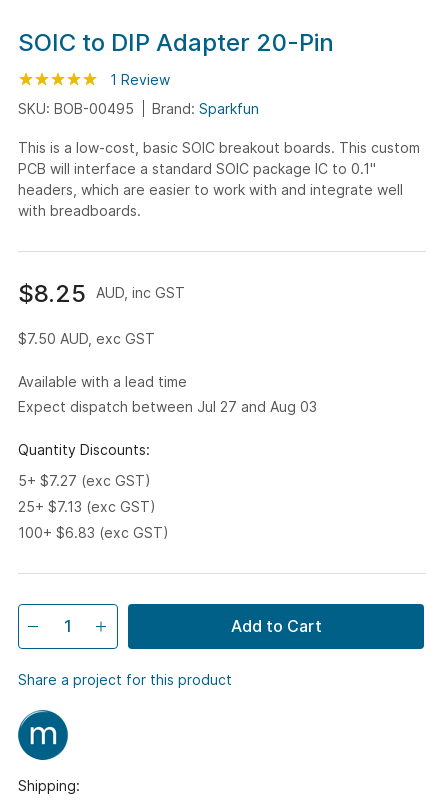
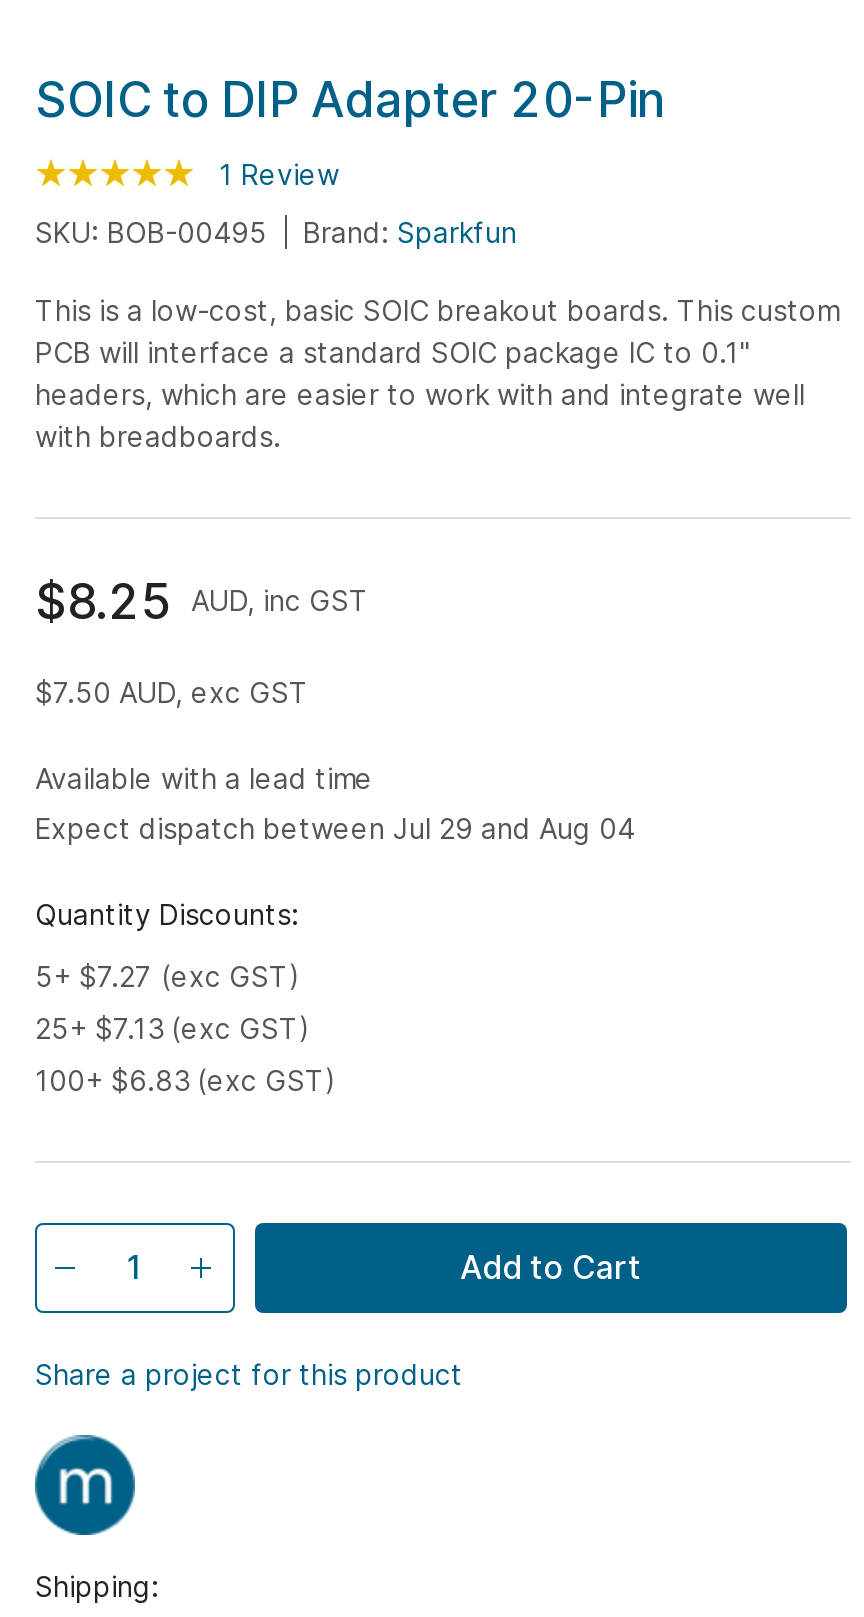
[18,398,317,415] Expect dispatch between Jul 27 and Aug 03 -> [35,810,635,844] Expect dispatch between Jul 29 and Aug 04

